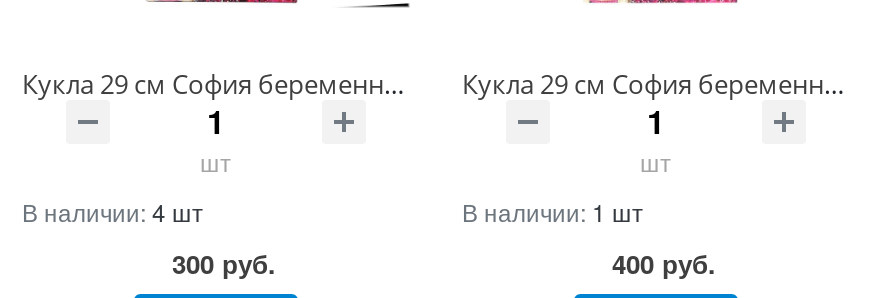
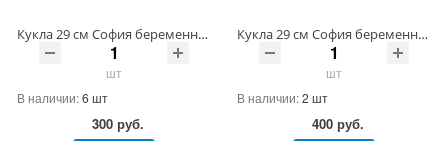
[22,194,204,228] В наличии: 4 шт -> [17,89,108,106] В наличии: 6 шт
[462,194,644,228] В наличии: 1 шт -> [237,89,328,106] В наличии: 2 шт

